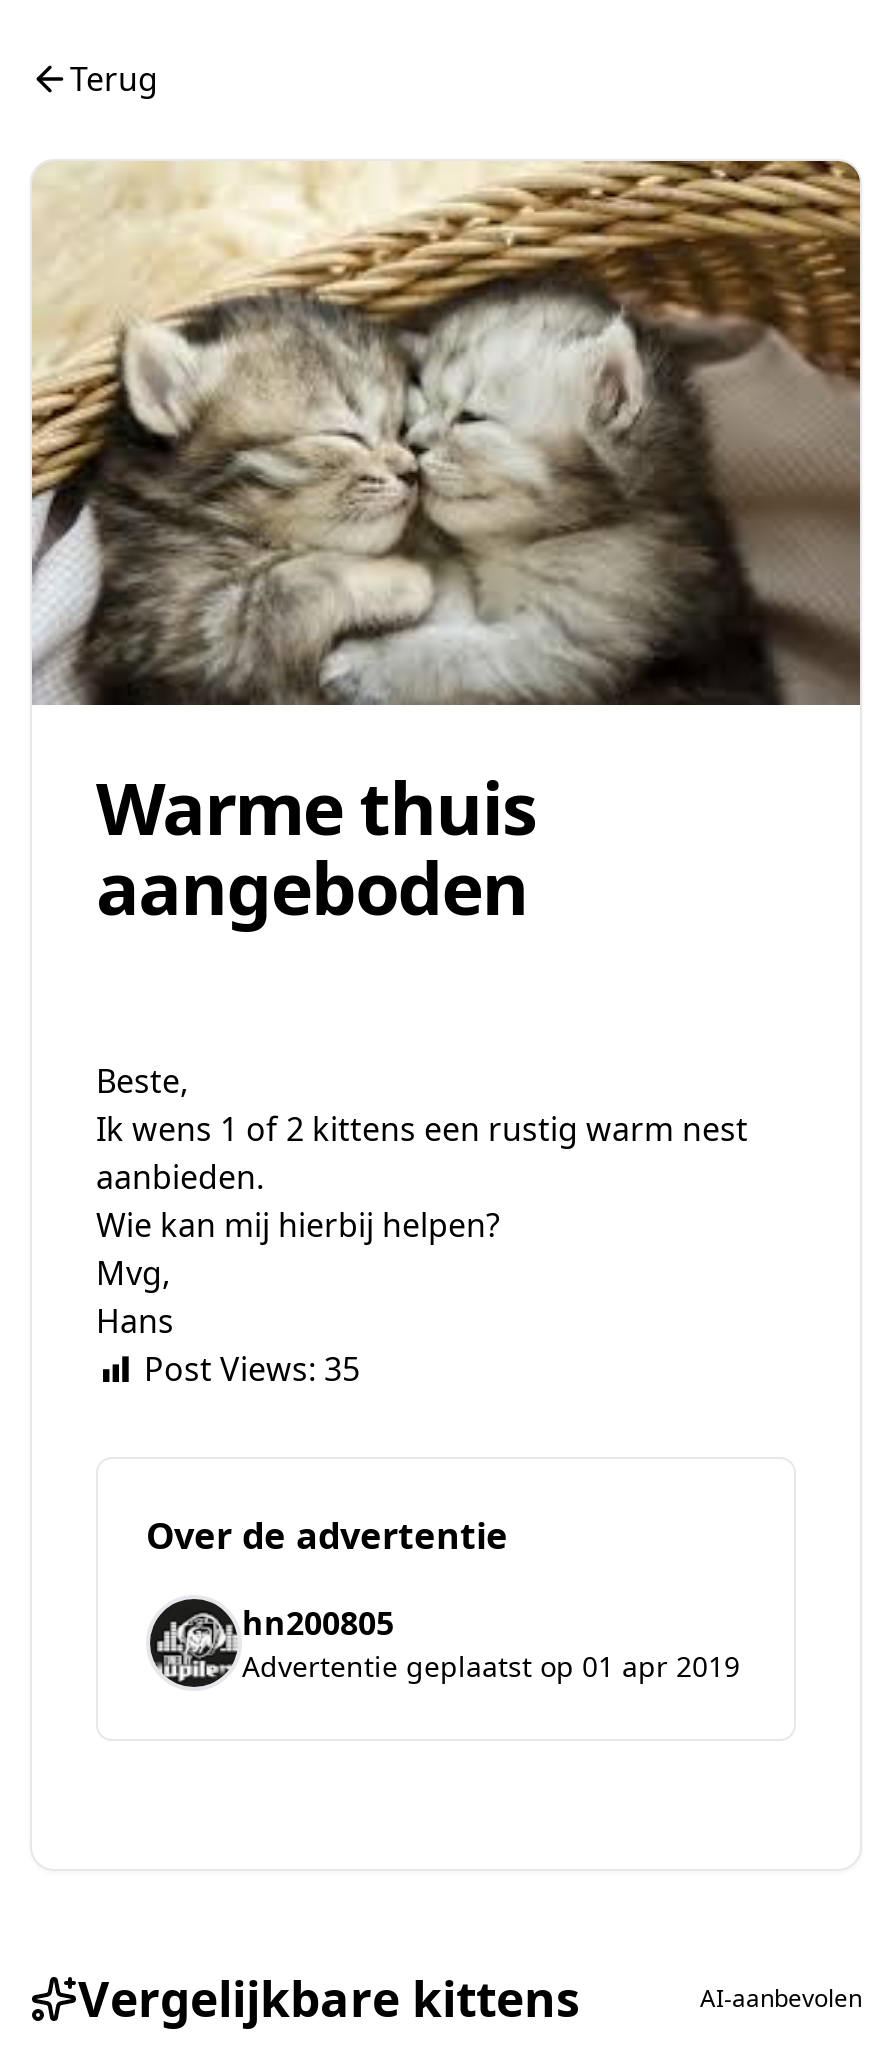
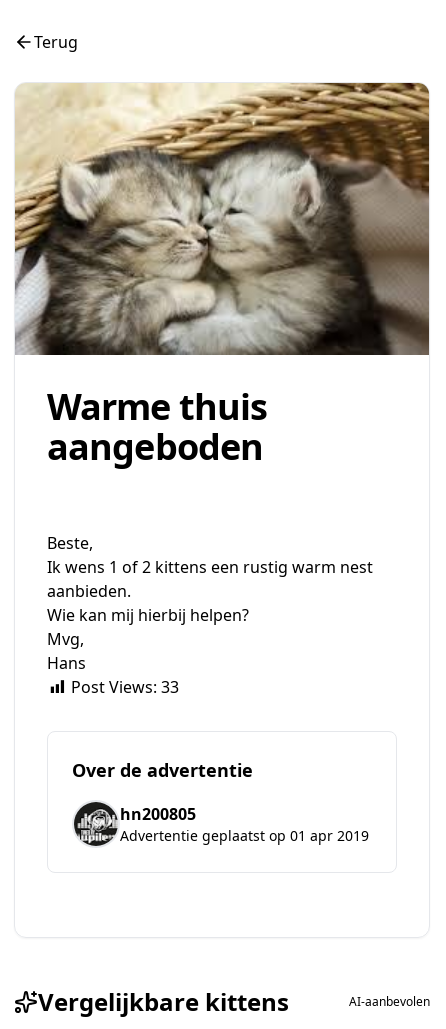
[144,1347,360,1391] Post Views: 35 -> [71,676,179,698] Post Views: 33

